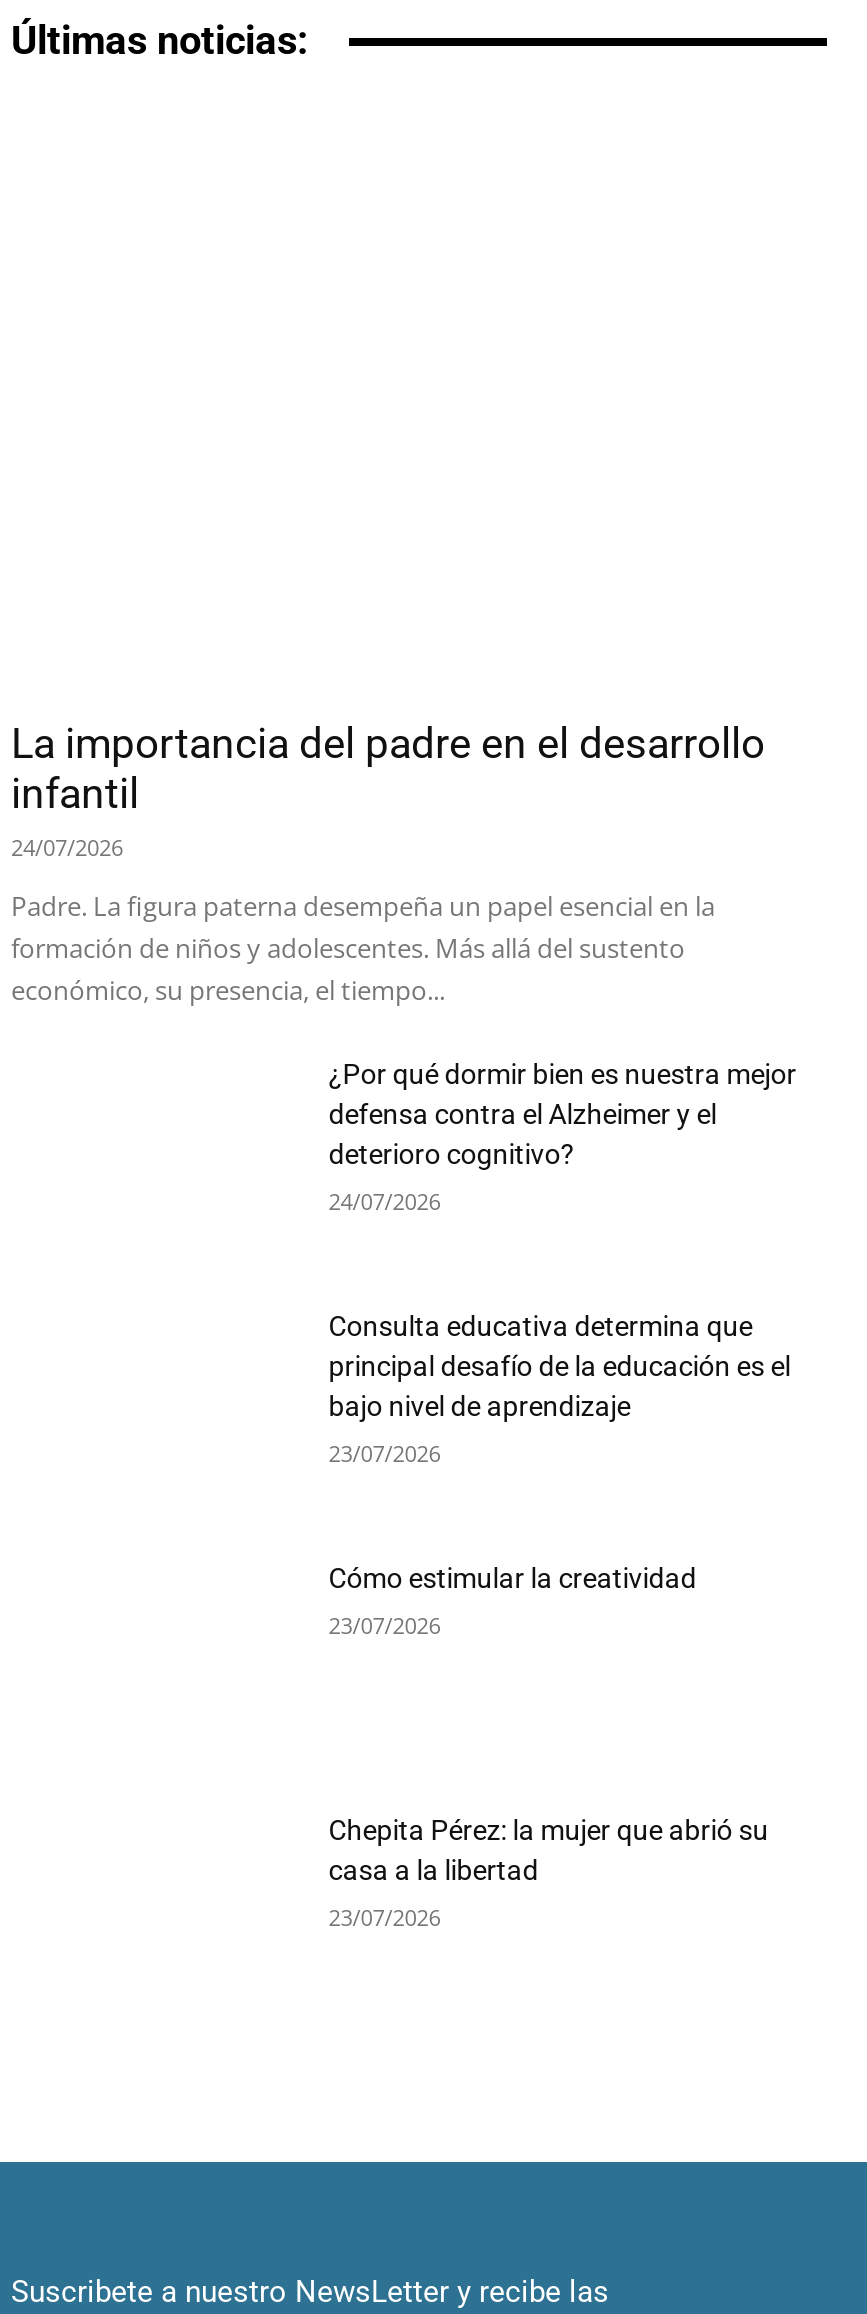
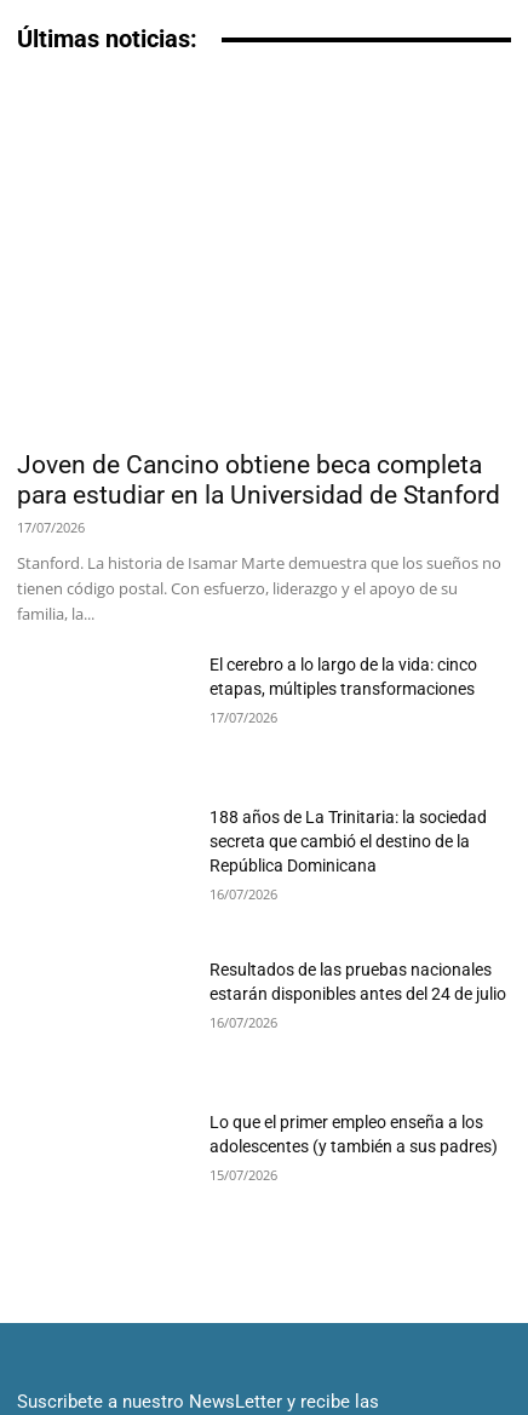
[11,720,765,862] La importancia del padre en el desarrollo | infantil | 24/07/2026 -> [17,450,500,536] Joven de Cancino obtiene beca completa | para estudiar en la Universidad de Stanford | 17/07/2026
[11,888,715,1008] Padre. La figura paterna desempeña un papel esencial en la | formación de niños y adolescentes. Más allá del sustento | económico, su presencia, el tiempo... -> [17,552,501,624] Stanford. La historia de Isamar Marte demuestra que los sueños no | tienen código postal. Con esfuerzo, liderazgo y el apoyo de su | familia, la...
[329,1058,797,1170] ¿Por qué dormir bien es nuestra mejor | defensa contra el Alzheimer y el | deterioro cognitivo? -> [209,655,477,698] El cerebro a lo largo de la vida: cinco | etapas, múltiples transformaciones
[329,1186,441,1216] 24/07/2026 -> [209,708,277,726] 17/07/2026
[329,1310,791,1422] Consulta educativa determina que | principal desafío de la educación es el | bajo nivel de aprendizaje -> [209,807,487,875] 188 años de La Trinitaria: la sociedad | secreta que cambió el destino de la | República Dominicana
[329,1438,441,1468] 23/07/2026 -> [209,885,277,903] 16/07/2026
[329,1562,697,1594] Cómo estimular la creatividad -> [209,960,506,1003] Resultados de las pruebas nacionales | estarán disponibles antes del 24 de julio
[329,1610,441,1640] 23/07/2026 -> [209,1013,277,1031] 16/07/2026
[329,1814,769,1886] Chepita Pérez: la mujer que abrió su | casa a la libertad -> [209,1112,497,1156] Lo que el primer empleo enseña a los | adolescentes (y también a sus padres)
[329,1902,441,1932] 23/07/2026 -> [209,1165,277,1184] 15/07/2026

